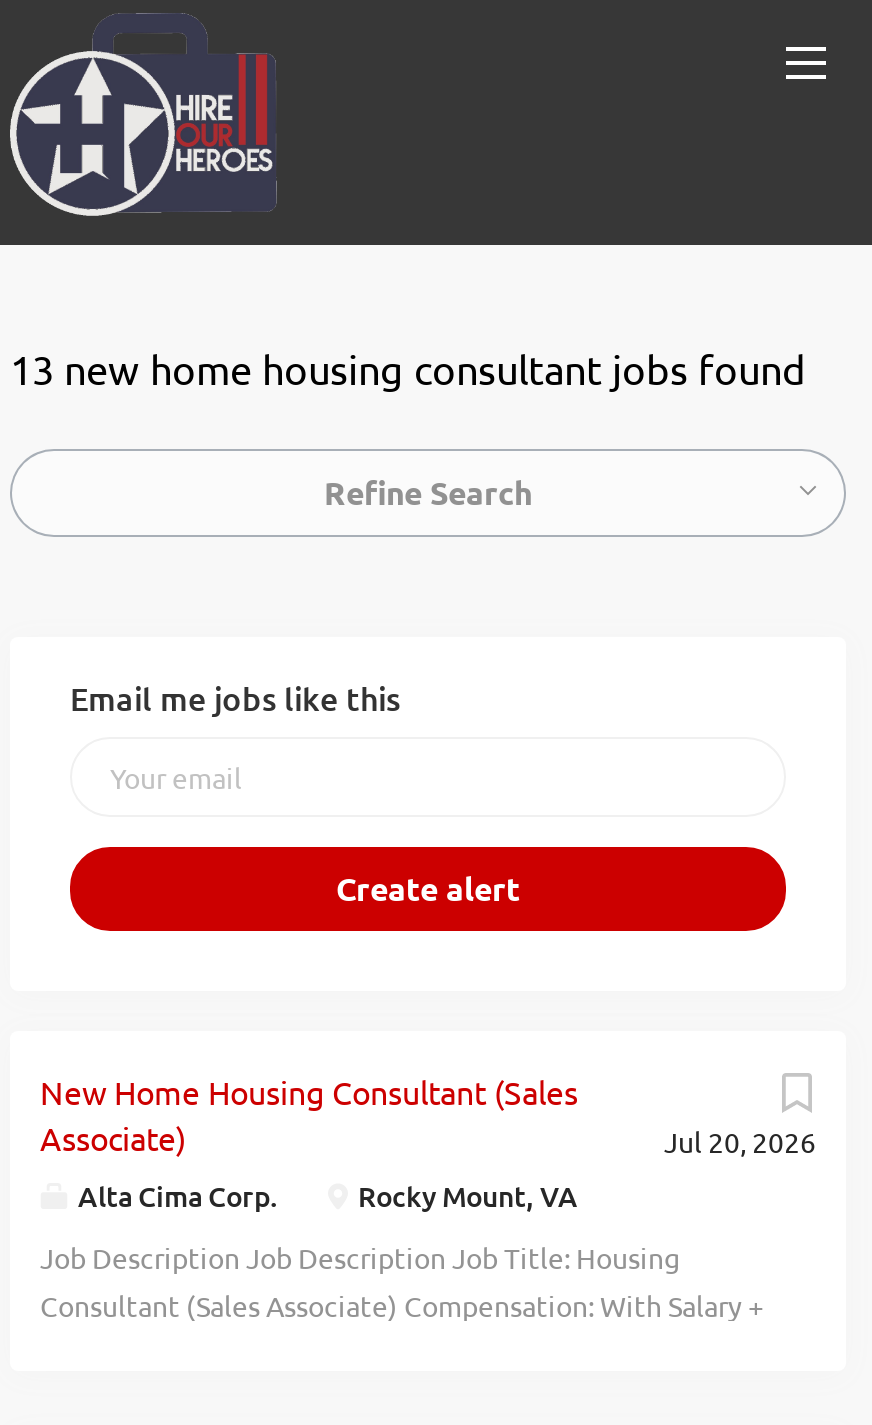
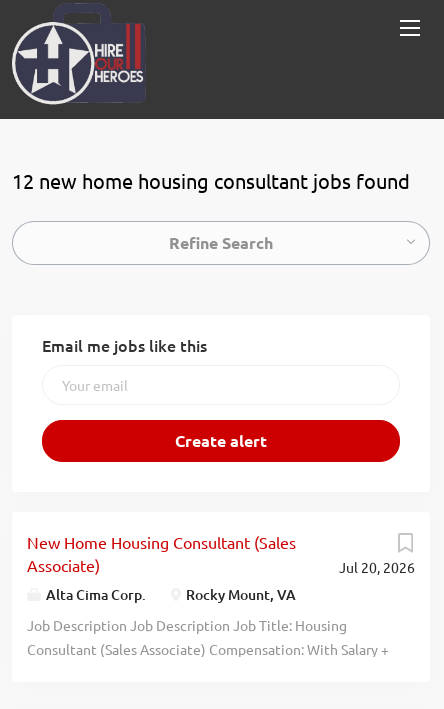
[10,343,806,393] 13 new home housing consultant jobs found -> [12,168,410,193] 12 new home housing consultant jobs found

